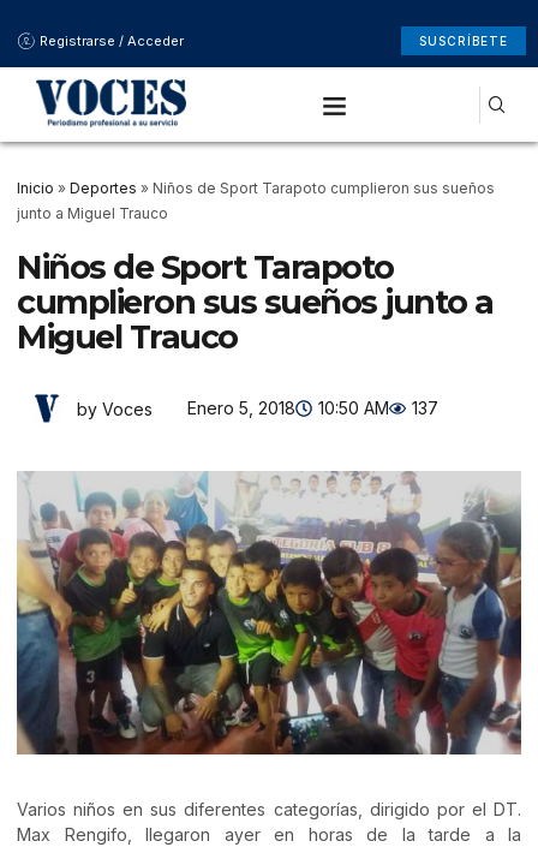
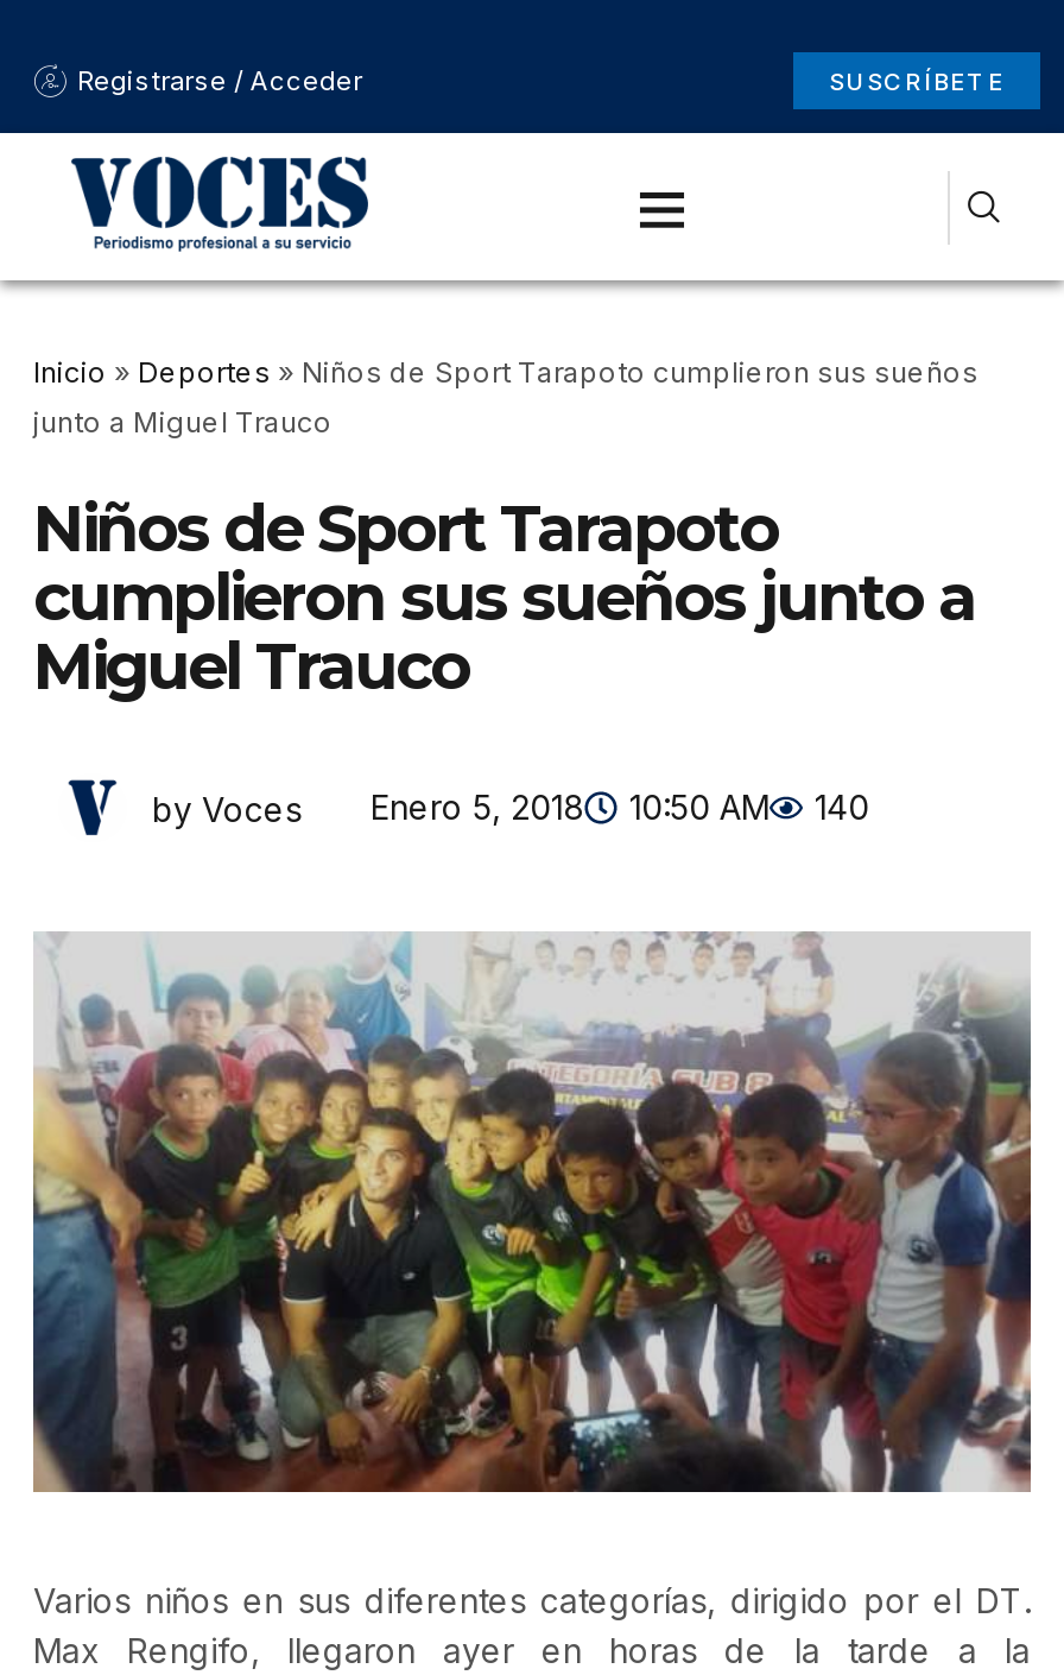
[77,398,438,419] by Voces Enero 5, 2018 10:50 AM 137 -> [152,786,869,828] by Voces Enero 5, 2018 10:50 AM 140

